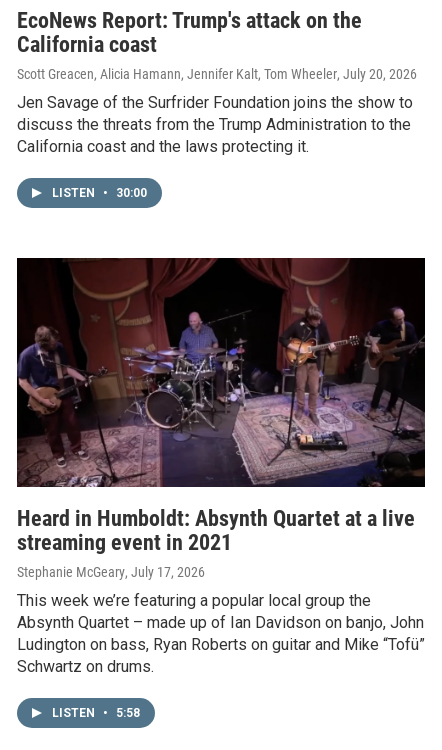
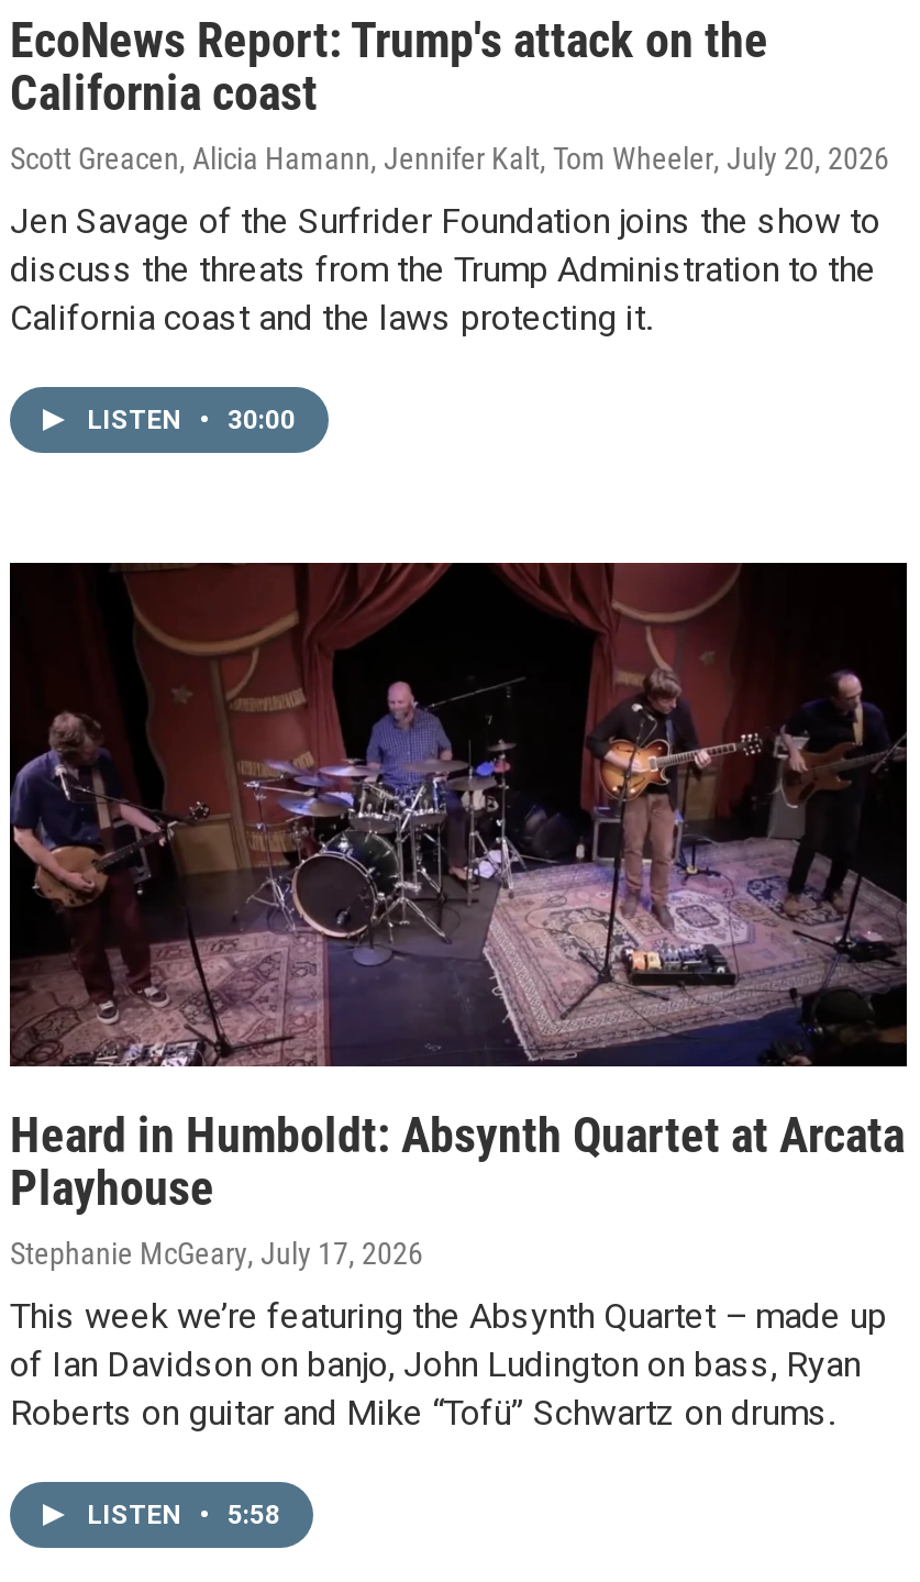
[17,506,415,555] Heard in Humboldt: Absynth Quartet at a live | streaming event in 2021 -> [10,1108,905,1216] Heard in Humboldt: Absynth Quartet at Arcata | Playhouse
[17,591,425,676] This week we’re featuring a popular local group the | Absynth Quartet – made up of Ian Davidson on banjo, John | Ludington on bass, Ryan Roberts on guitar and Mike “Tofü” | Schwartz on drums. -> [10,1295,887,1434] This week we’re featuring the Absynth Quartet – made up | of Ian Davidson on banjo, John Ludington on bass, Ryan | Roberts on guitar and Mike “Tofü” Schwartz on drums.

